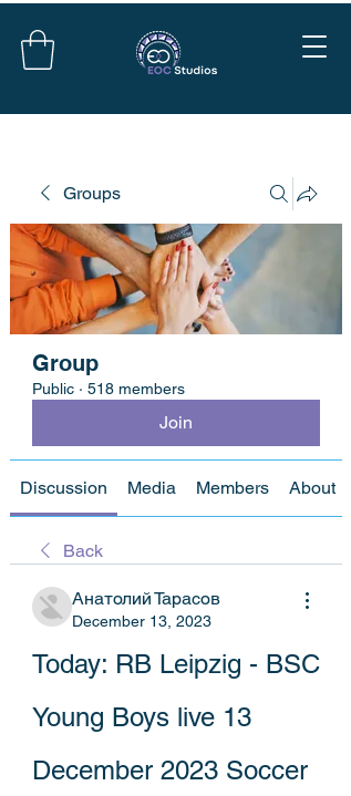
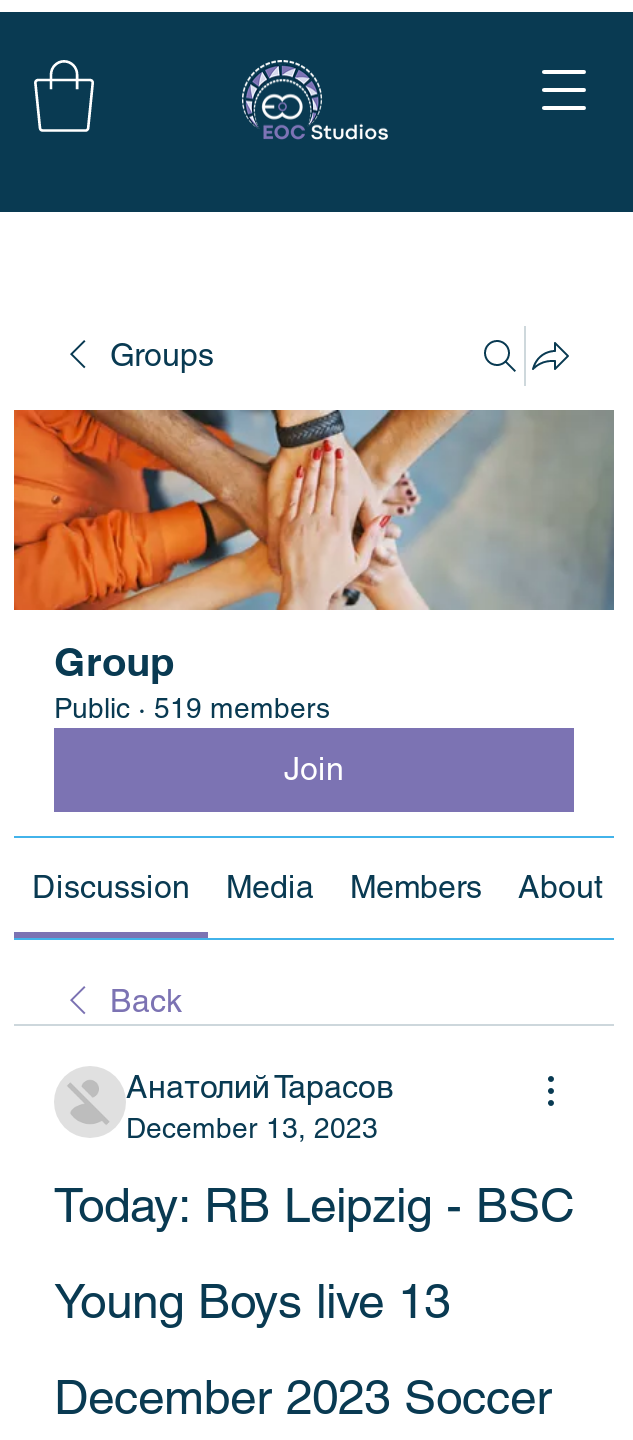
[32,379,185,397] Public · 518 members -> [54,691,330,723] Public · 519 members

